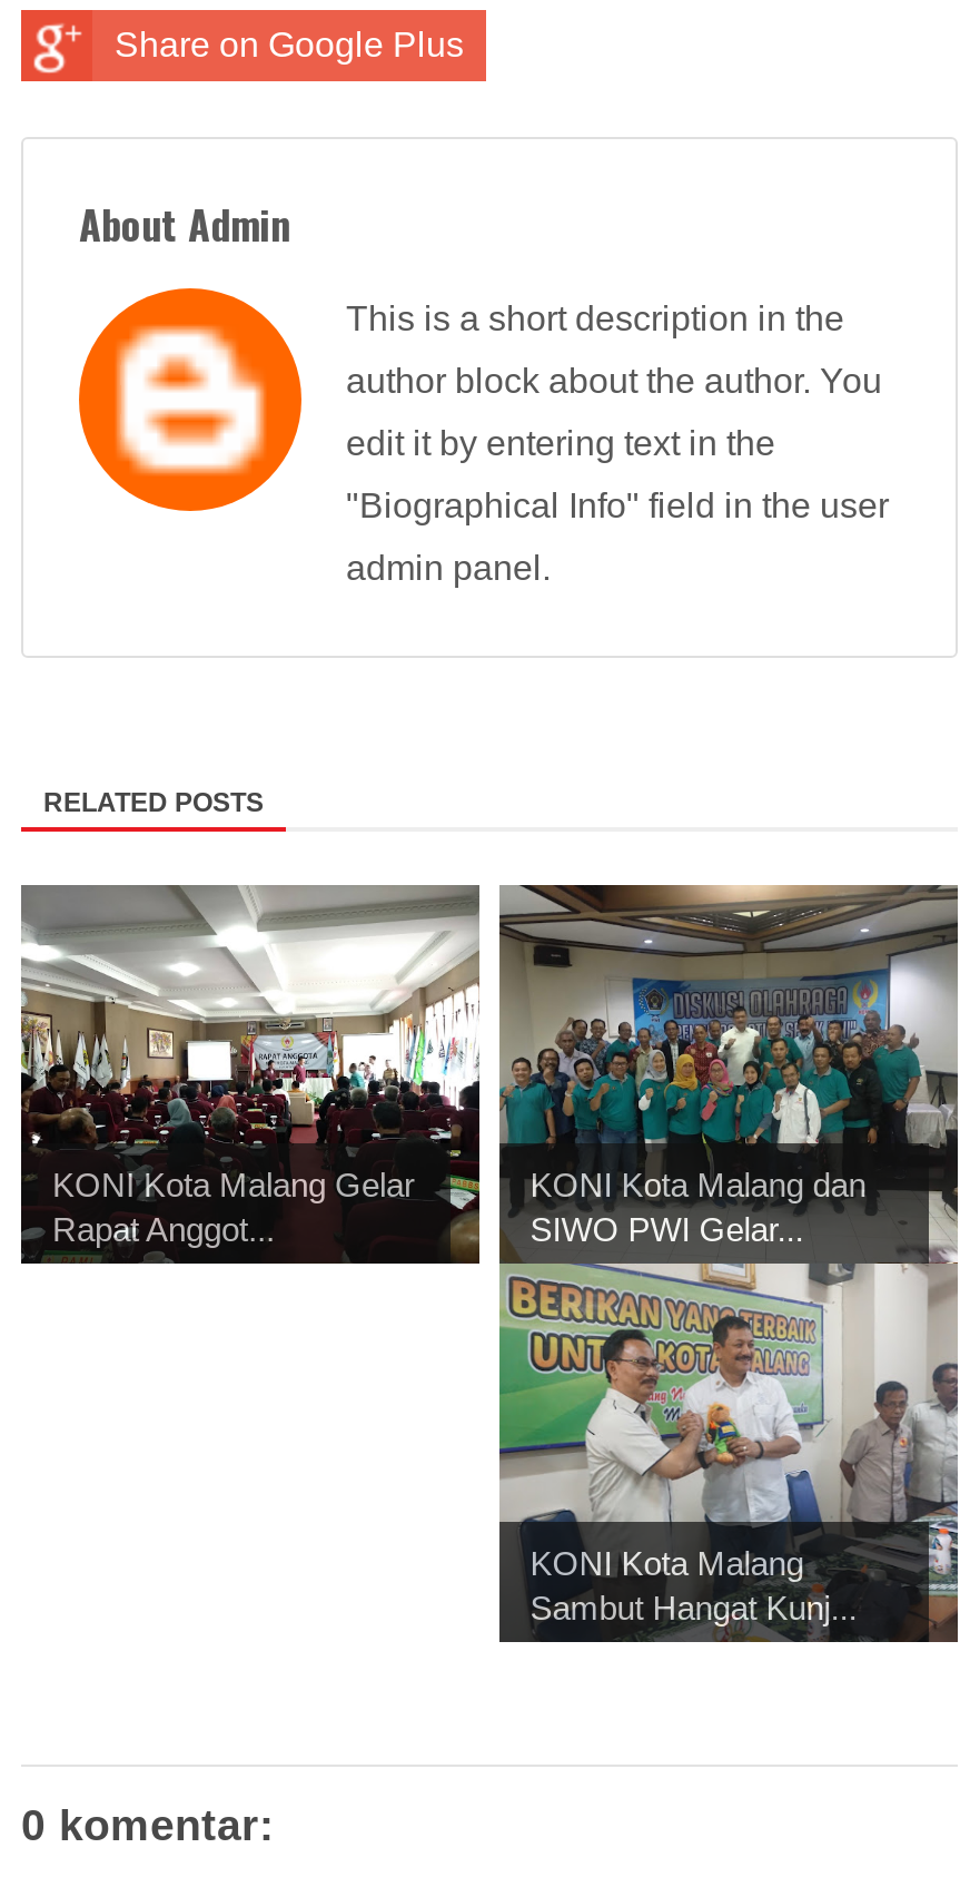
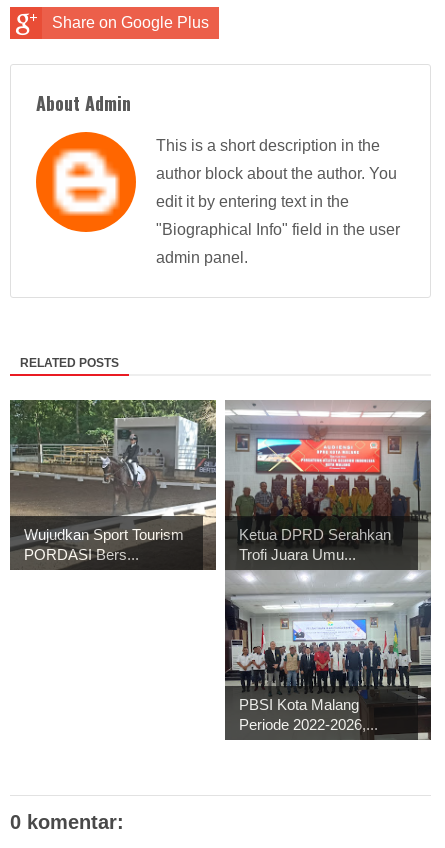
[19,885,482,1259] [image] | KONI Kota Malang Gelar | Rapat Anggot... -> [9,400,217,562] [image] | Wujudkan Sport Tourism | PORDASI Bers...
[497,885,958,1642] [image] | KONI Kota Malang dan | SIWO PWI Gelar... -> [224,400,432,740] [image] | Ketua DPRD Serahkan | Trofi Juara Umu...
[530,1543,857,1625] KONI Kota Malang | Sambut Hangat Kunj... -> [239,695,378,732] PBSI Kota Malang | Periode 2022-2026,...

